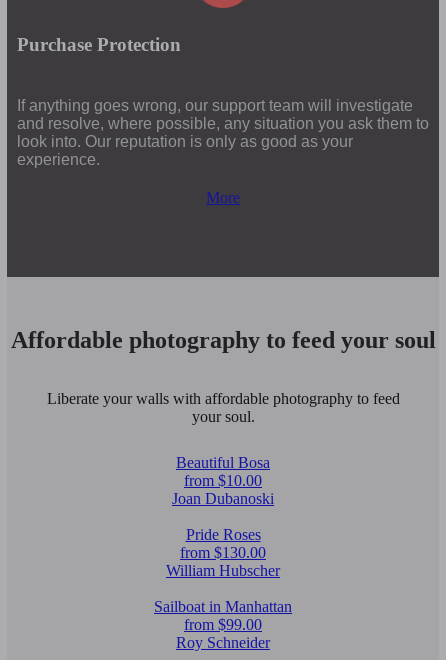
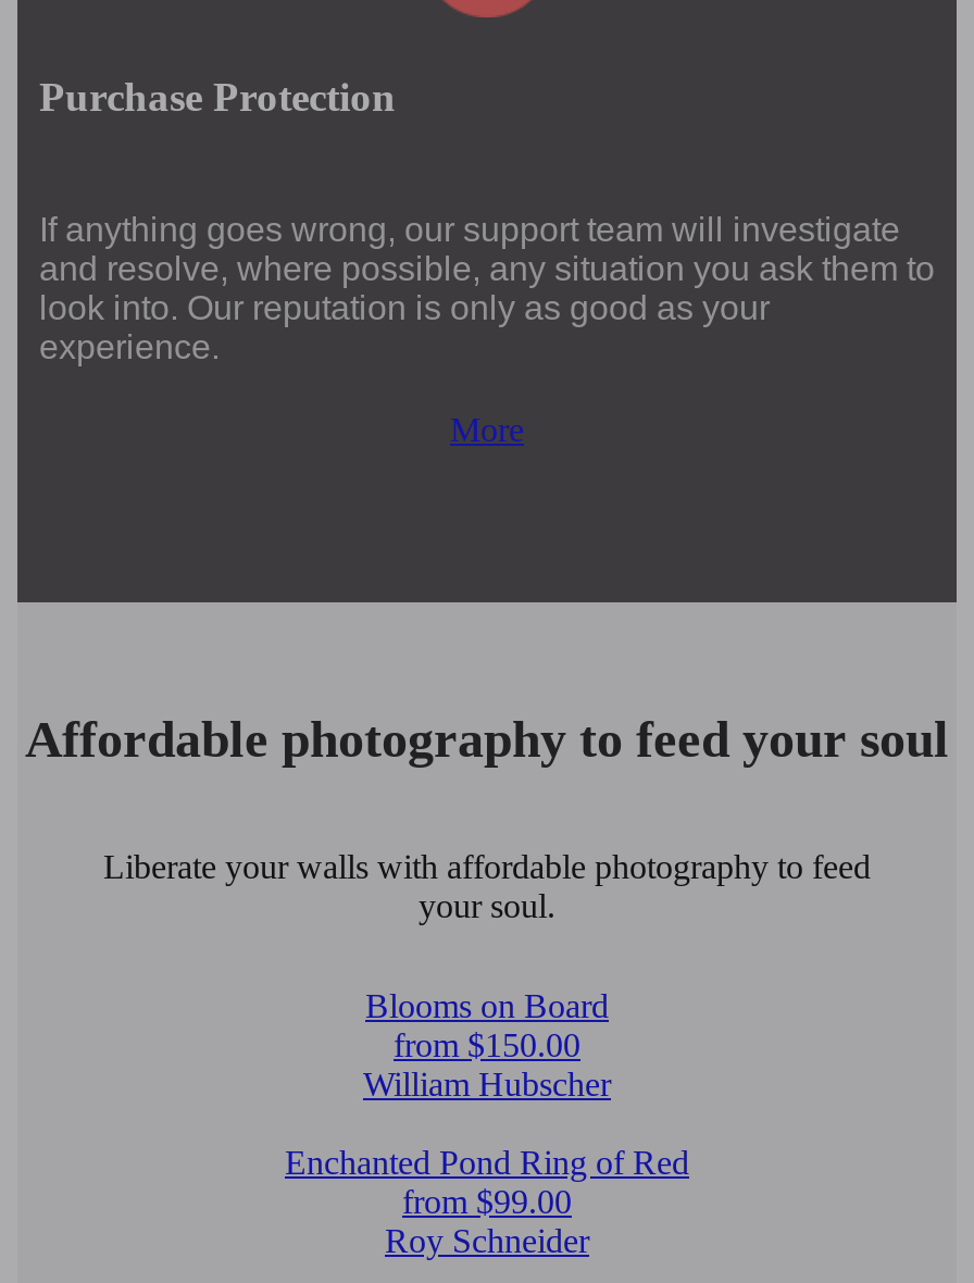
[172,454,274,561] Beautiful Bosa | from $10.00 | Joan Dubanoski | Pride Roses | from $130.00 -> [365,987,609,1063] Blooms on Board | from $150.00
[154,598,292,615] Sailboat in Manhattan -> [285,1143,689,1180] Enchanted Pond Ring of Red

